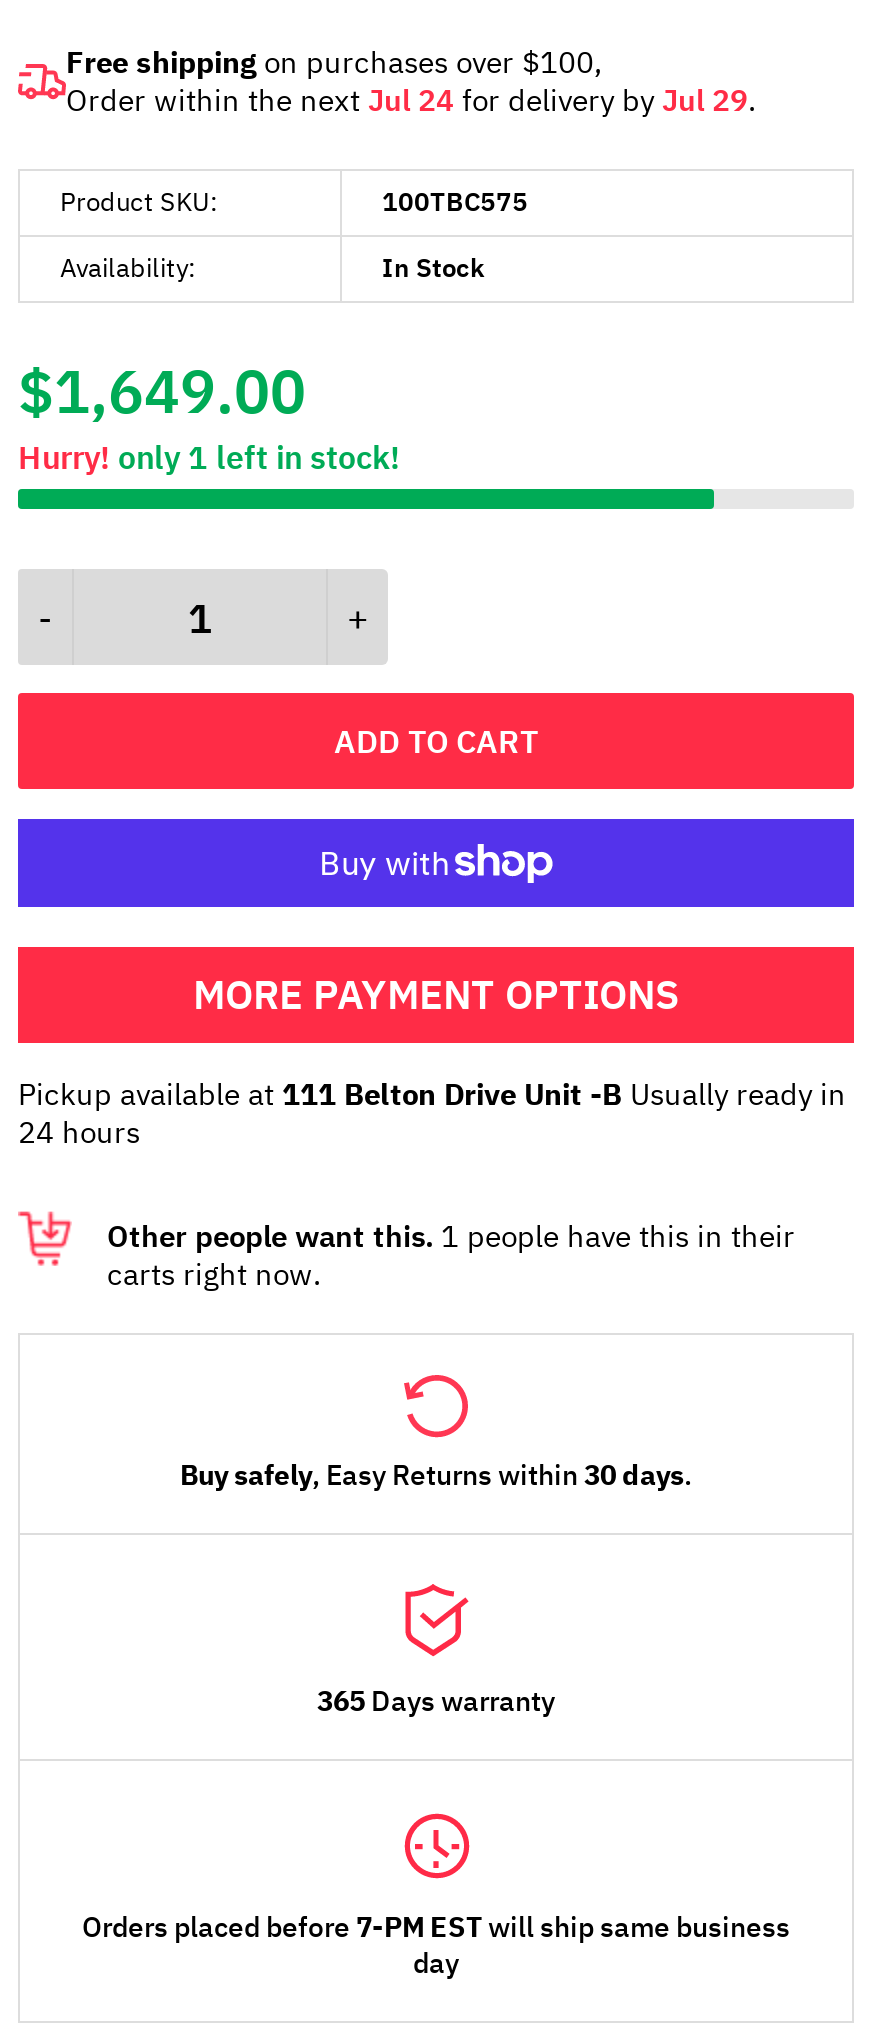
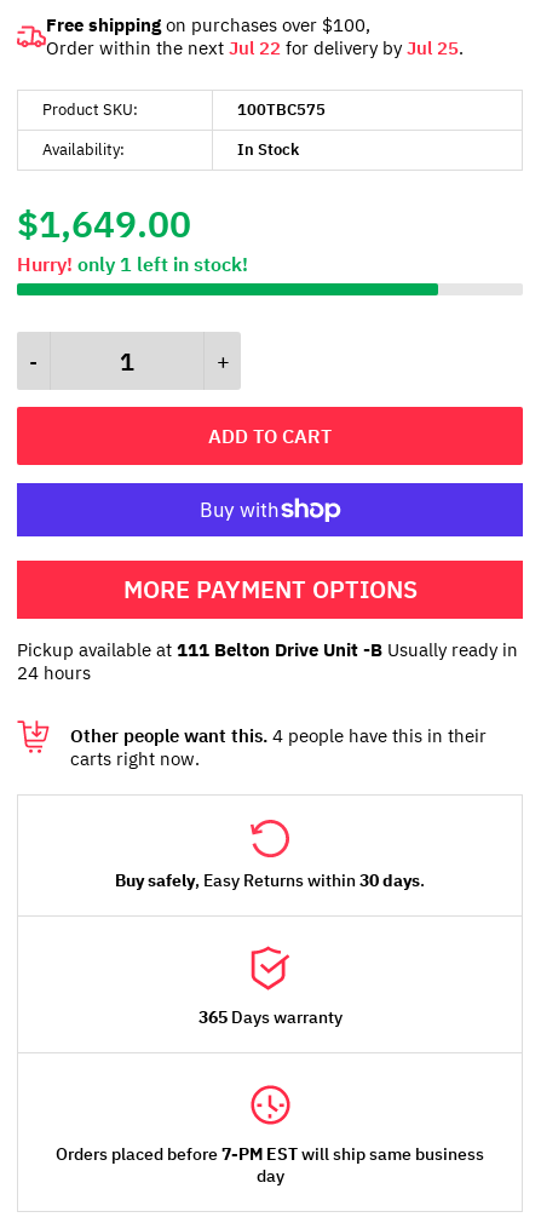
[66,81,756,119] Order within the next Jul 24 for delivery by Jul 29. -> [46,36,464,59] Order within the next Jul 22 for delivery by Jul 25.
[107,1217,795,1255] Other people want this. 1 people have this in their -> [71,724,487,747] Other people want this. 4 people have this in their

